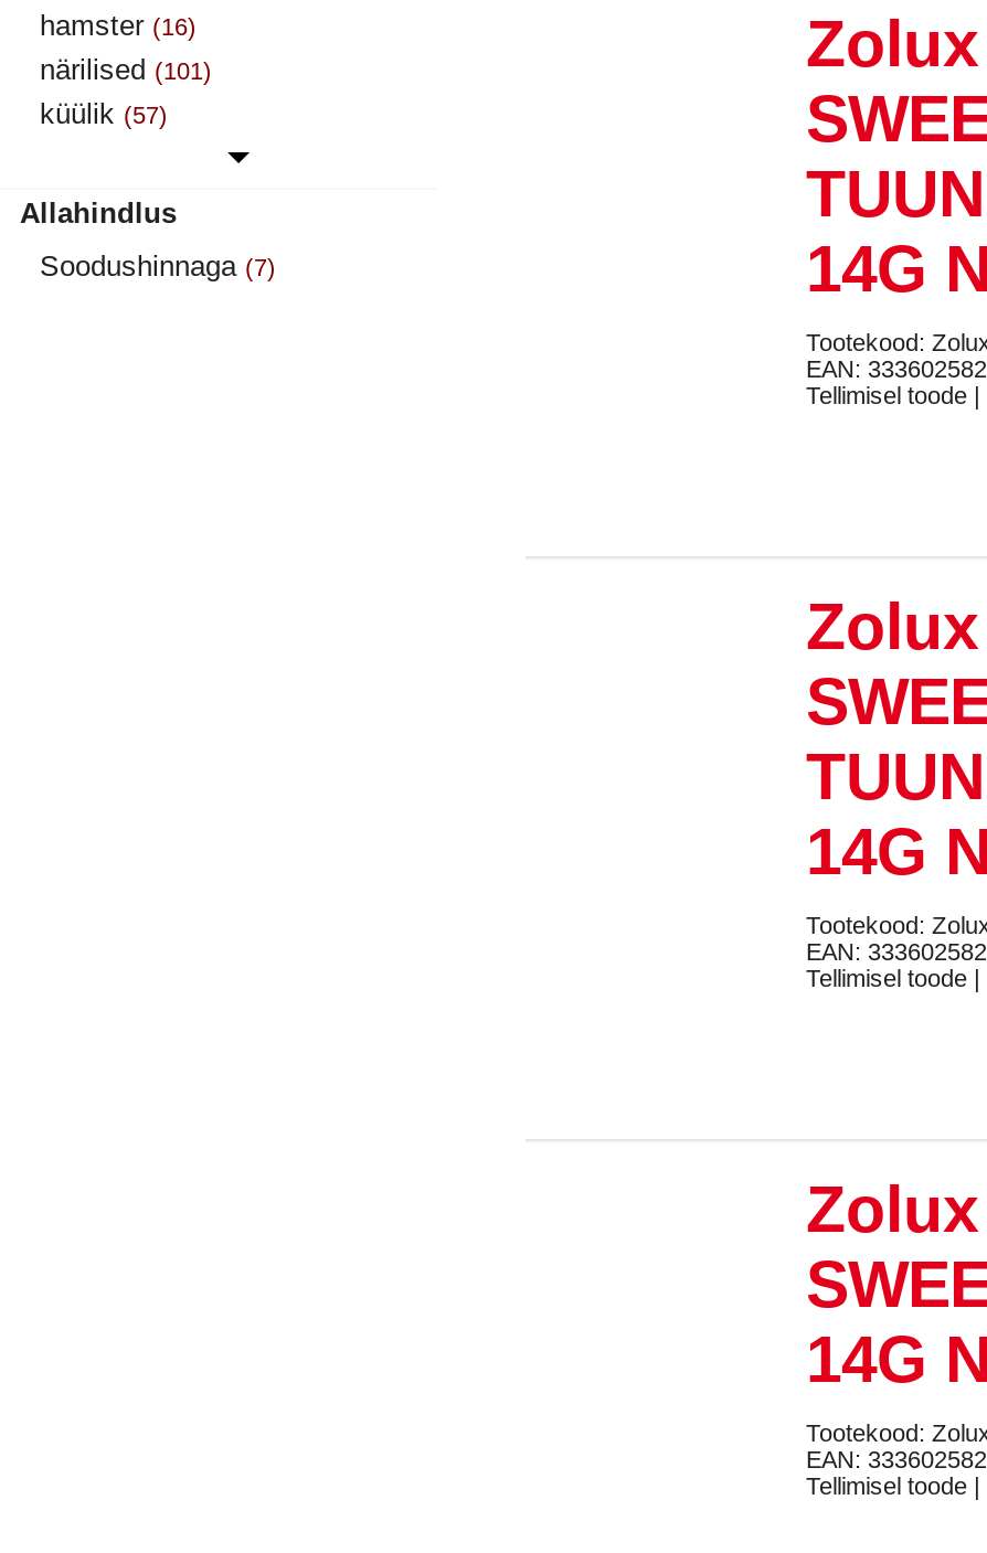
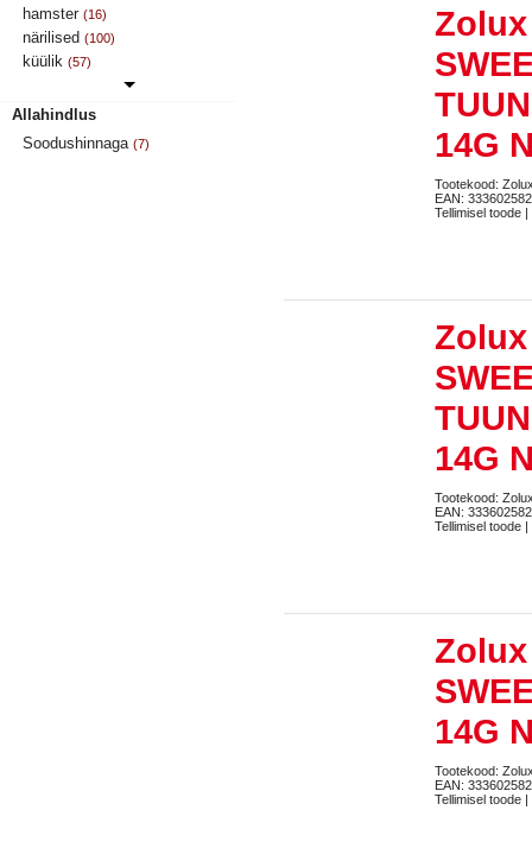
[40,53,212,86] närilised (101) -> [23,29,115,46] närilised (100)

